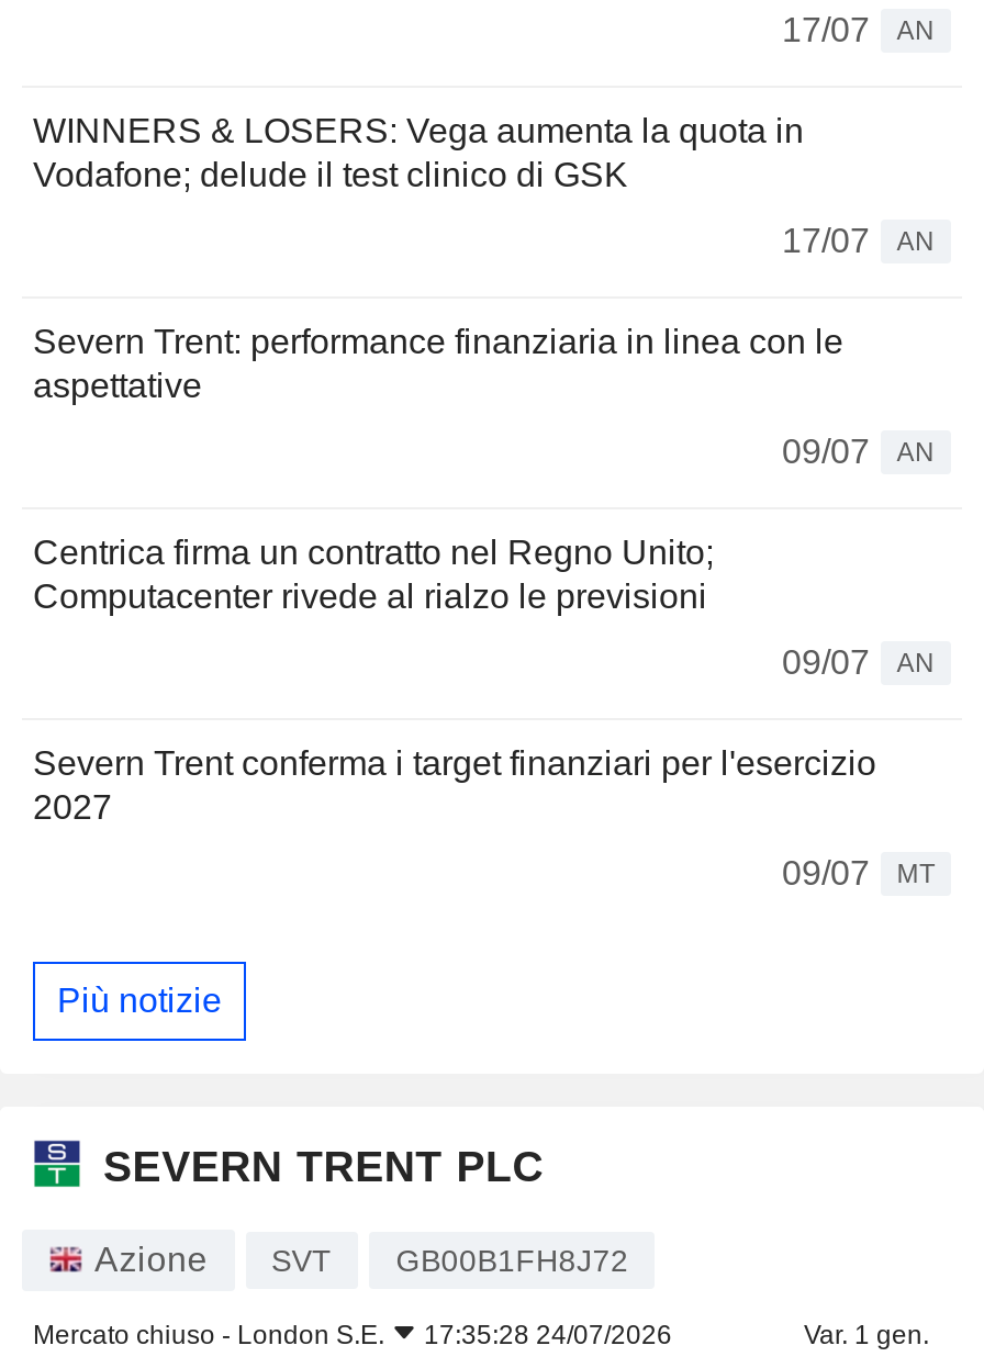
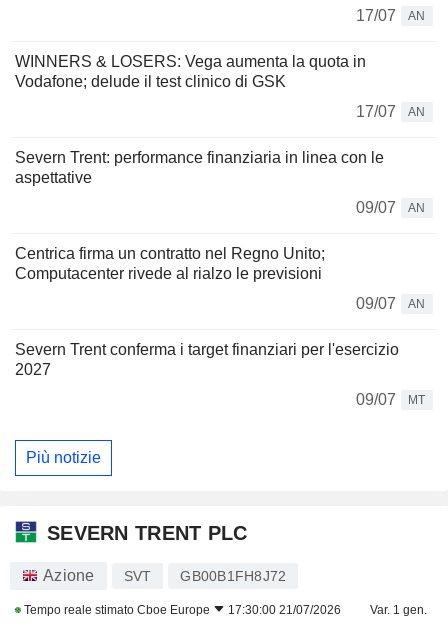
[33,1319,672,1350] Mercato chiuso - London S.E. | 17:35:28 24/07/2026 -> [21,603,341,617] Tempo reale stimato Cboe Europe | 17:30:00 21/07/2026

